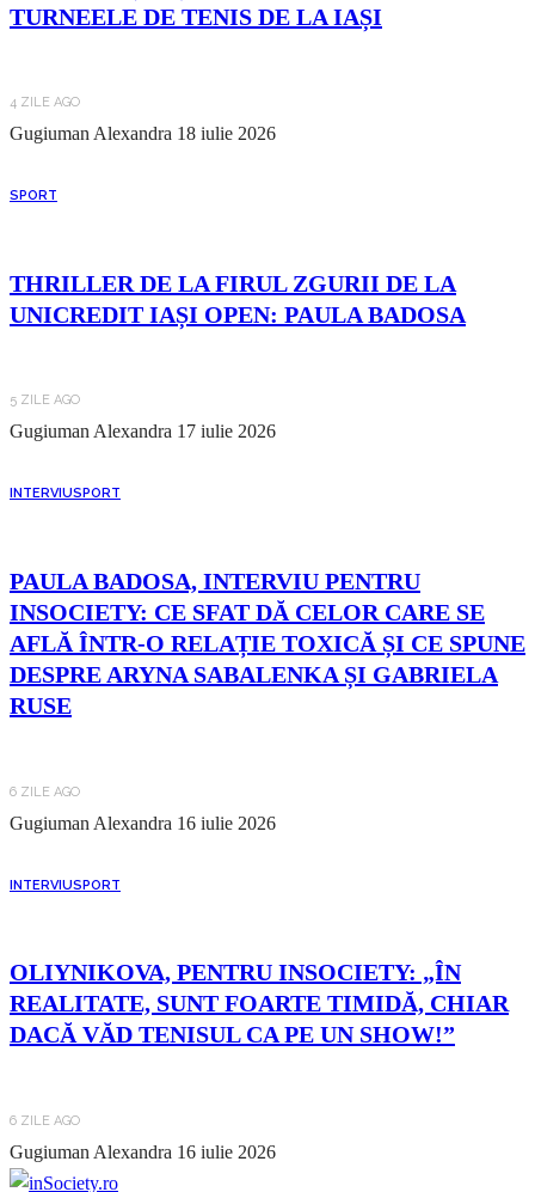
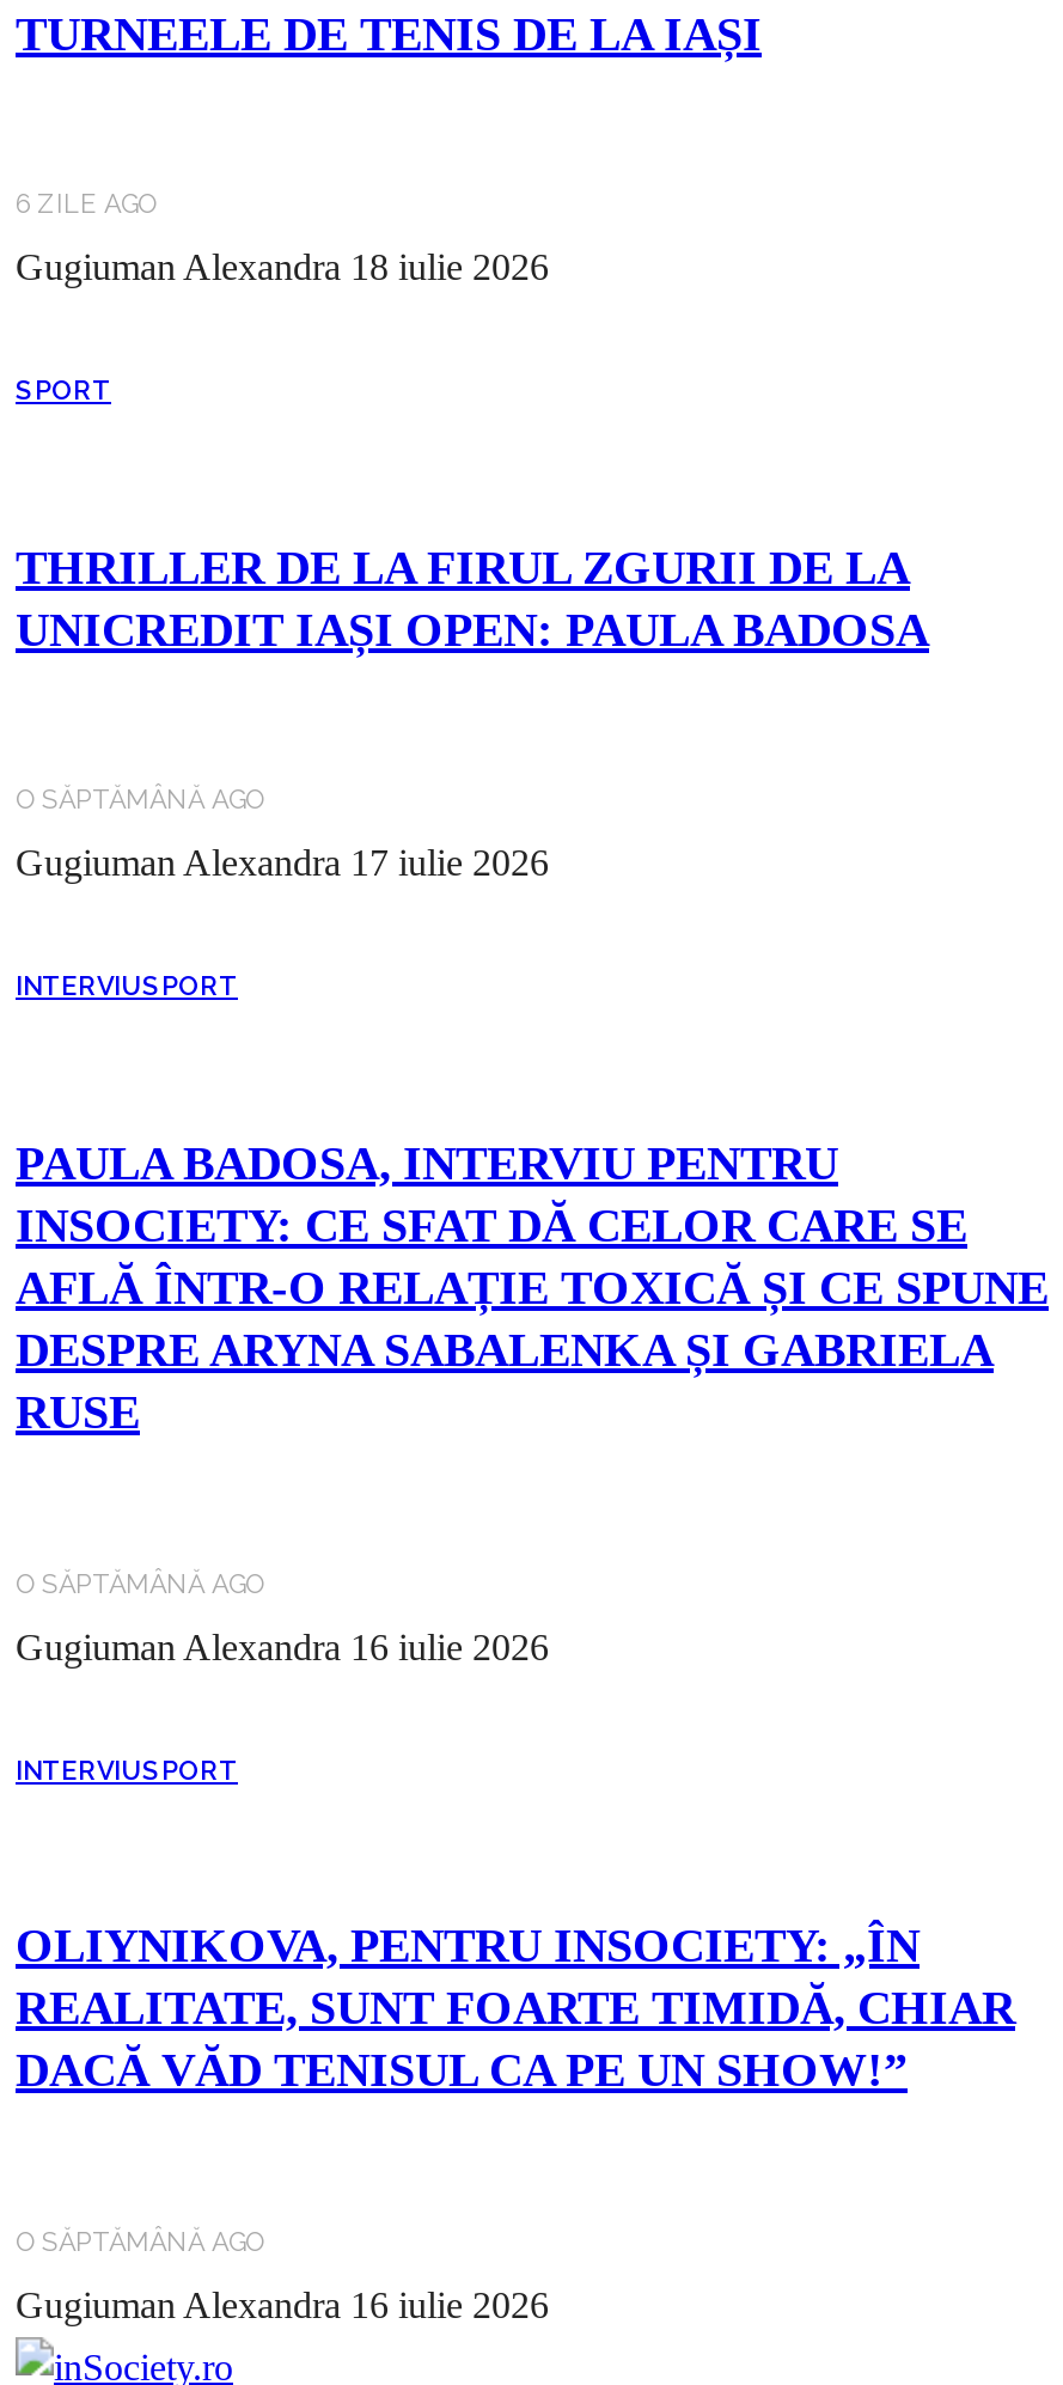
[10,95,80,110] 4 ZILE AGO -> [16,189,157,221] 6 ZILE AGO
[10,393,80,408] 5 ZILE AGO -> [16,786,264,817] O SĂPTĂMÂNĂ AGO
[10,784,80,799] 6 ZILE AGO -> [16,1568,264,1599] O SĂPTĂMÂNĂ AGO
[10,1113,80,1128] 6 ZILE AGO -> [16,2227,264,2258] O SĂPTĂMÂNĂ AGO

